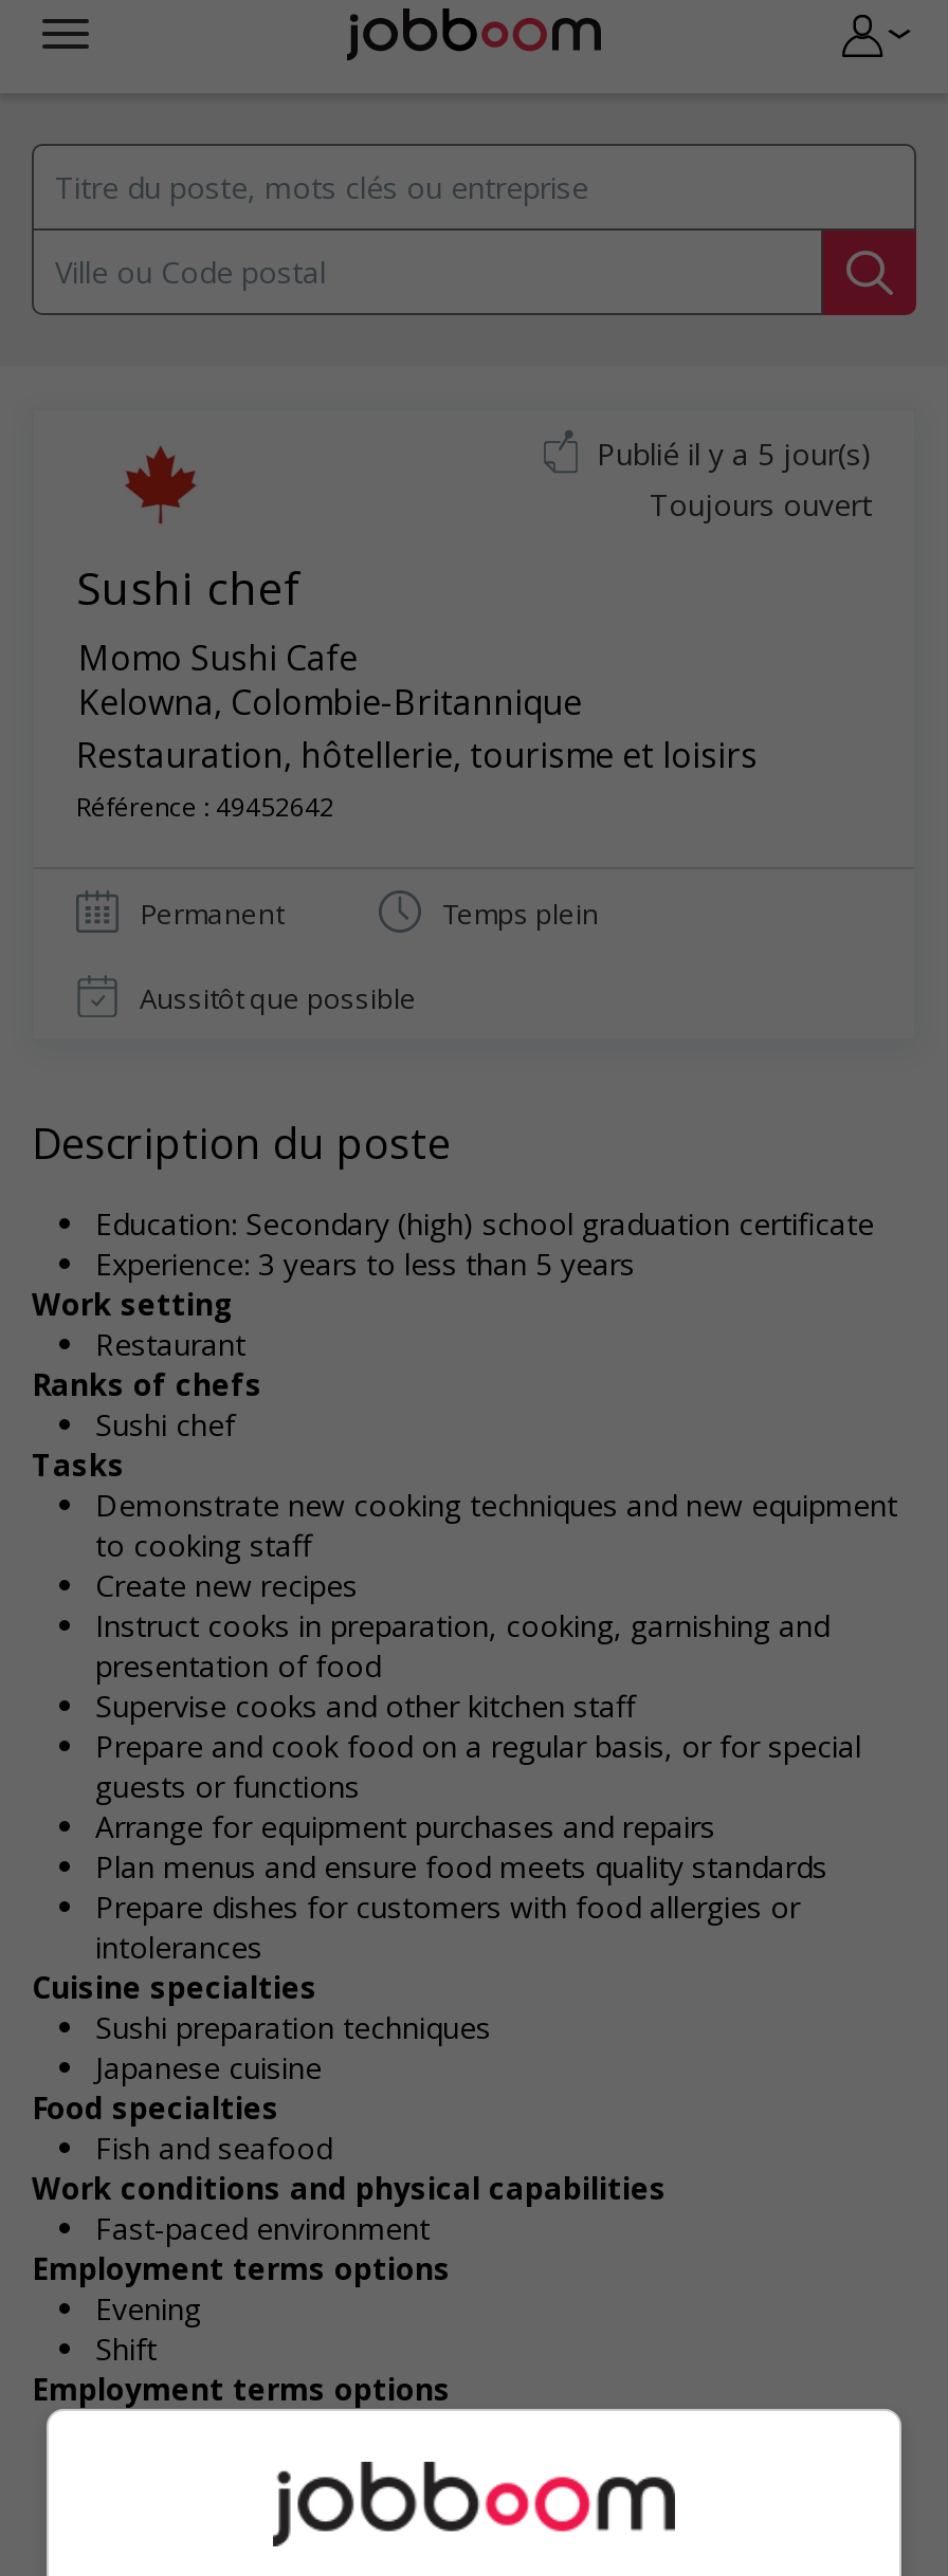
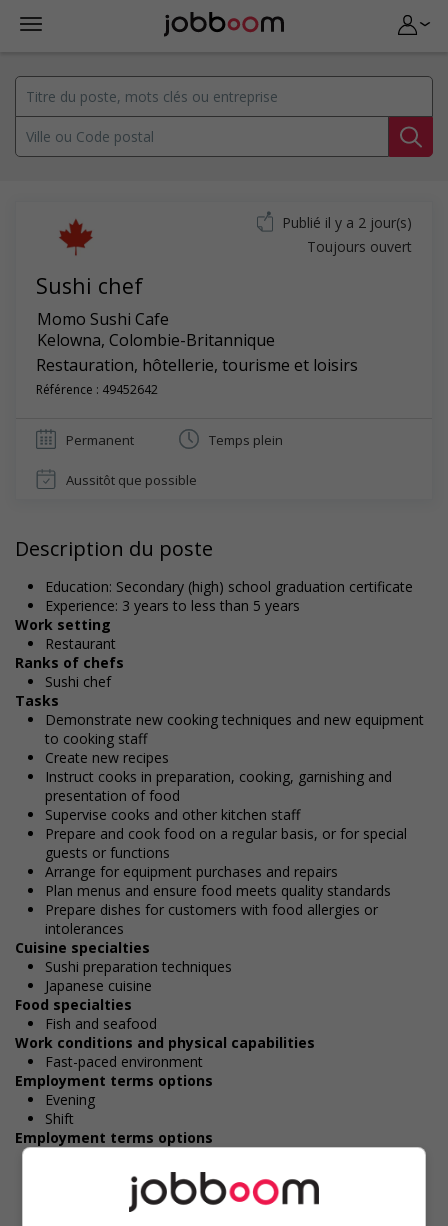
[597,434,872,474] Publié il y a 5 jour(s) -> [282,213,412,232] Publié il y a 2 jour(s)

